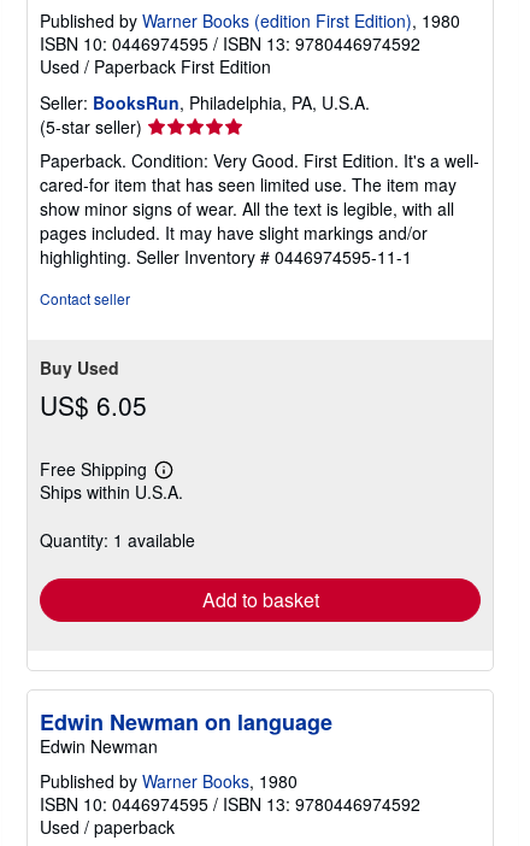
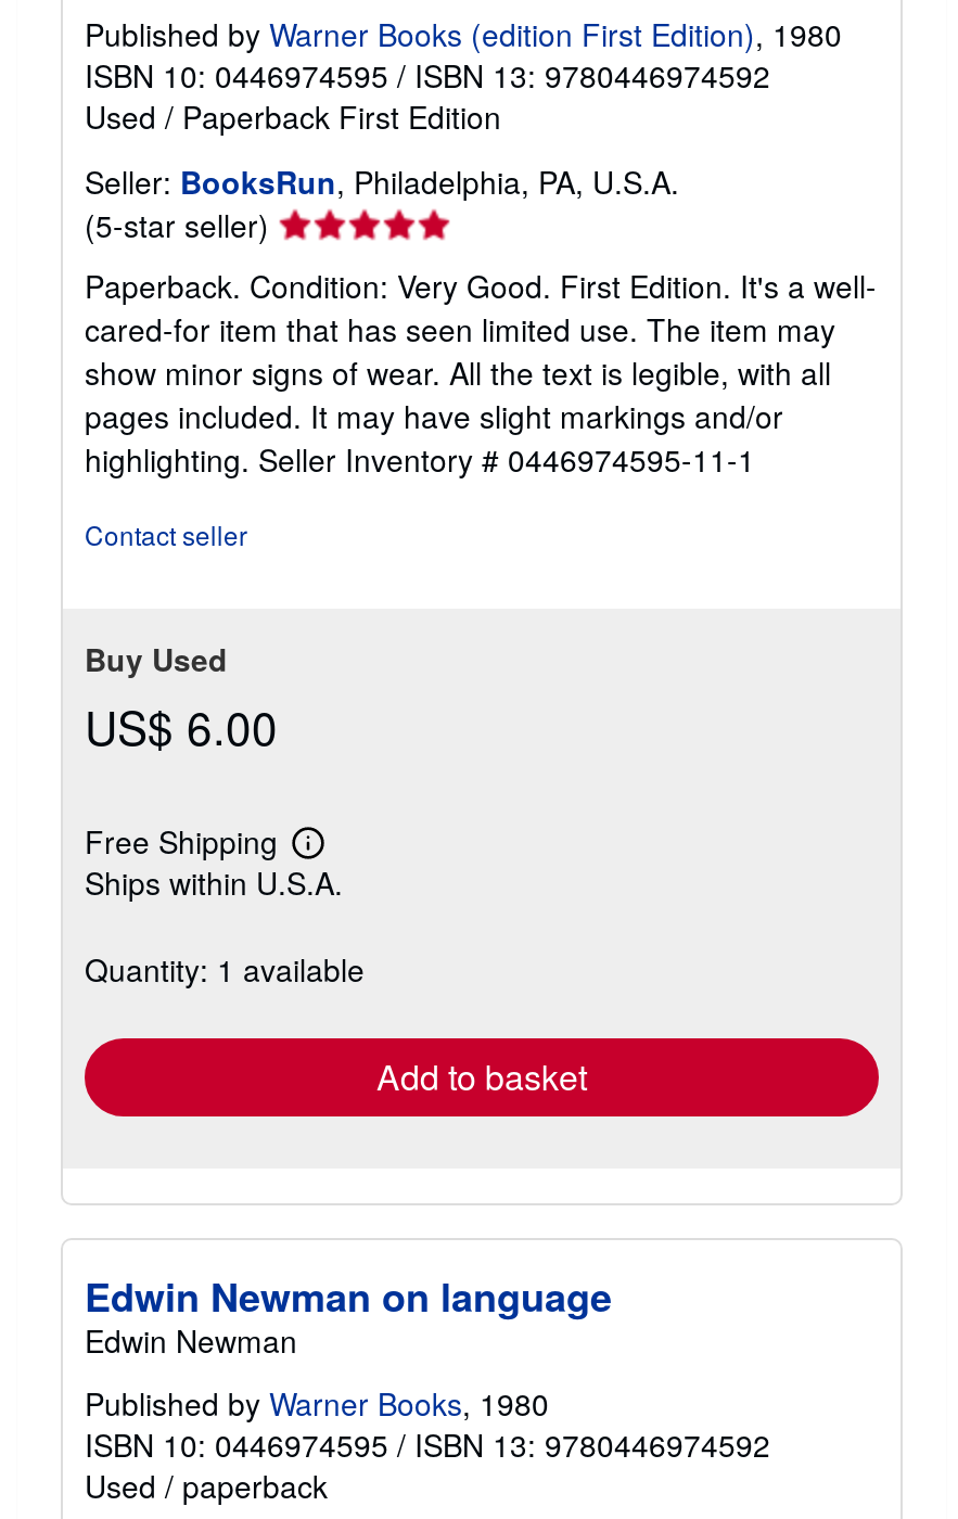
[40,386,147,423] US$ 6.05 -> [85,693,278,758] US$ 6.00

